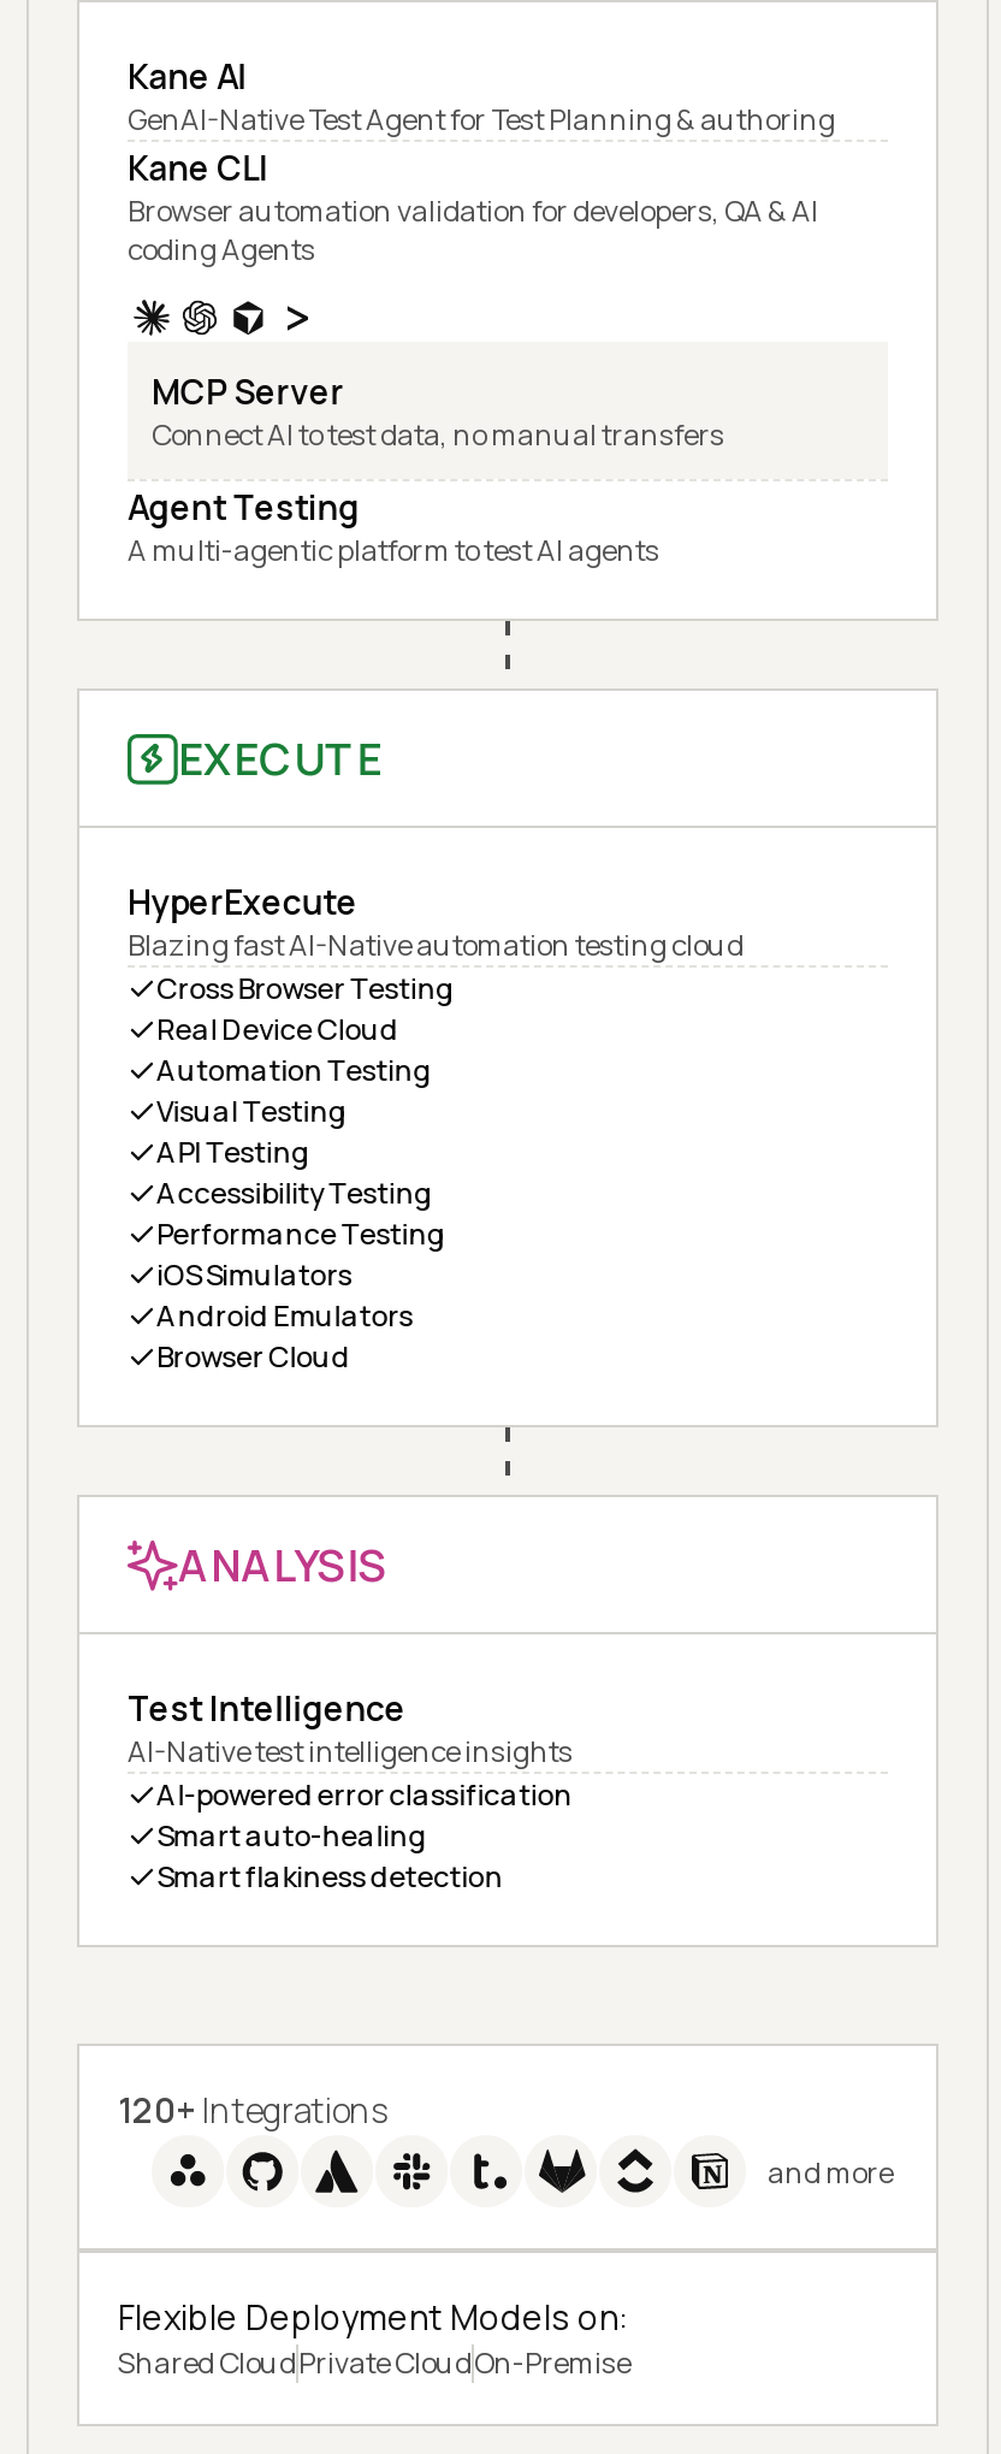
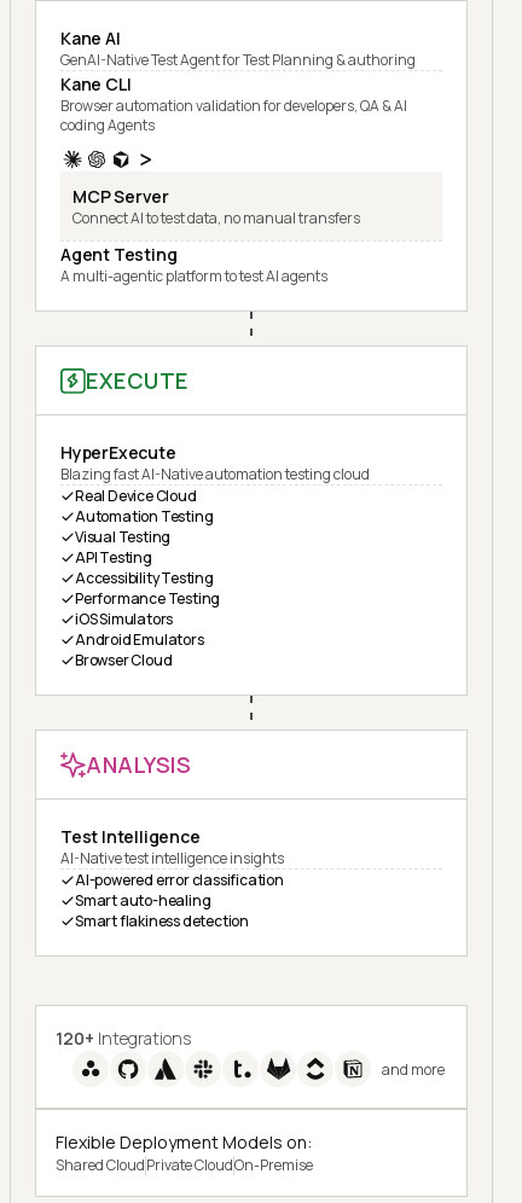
[156,968,454,1009] Cross Browser Testing -> none

